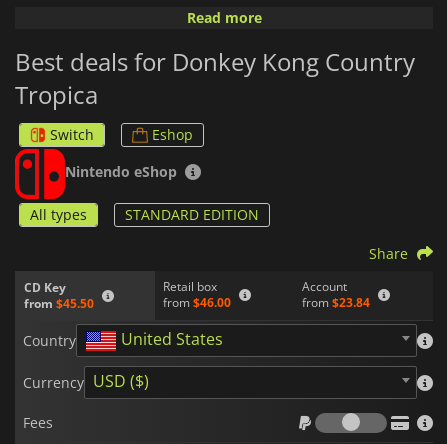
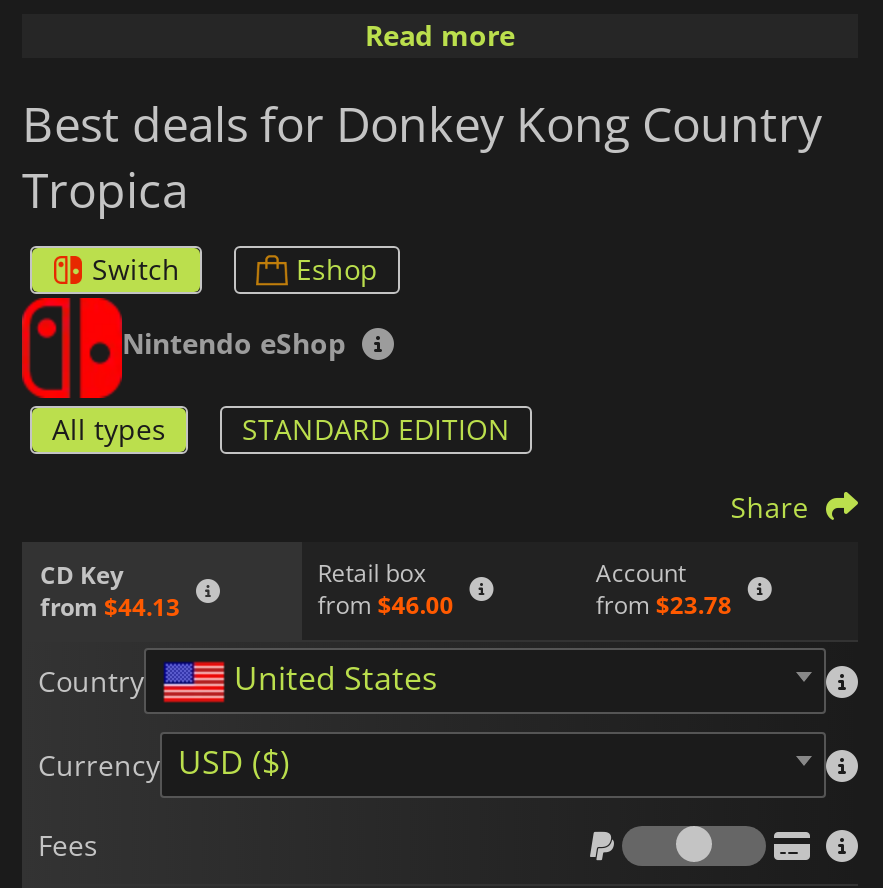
[24,295,94,312] from $45.50 -> [40,589,180,623] from $44.13
[302,294,370,311] from $23.84 -> [596,588,732,622] from $23.78

